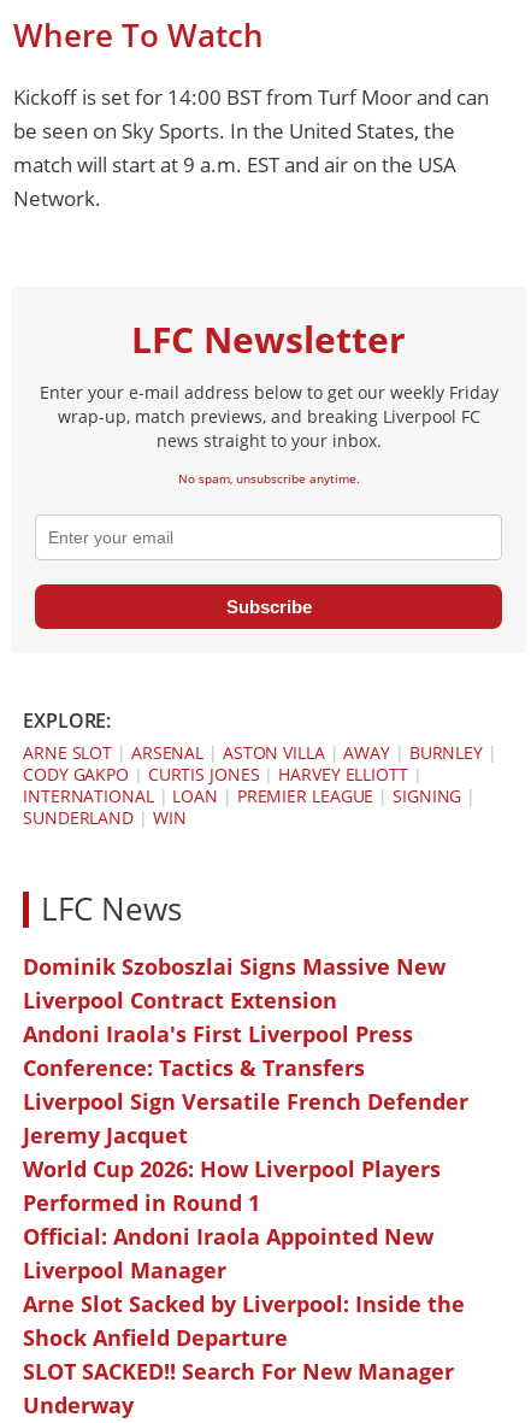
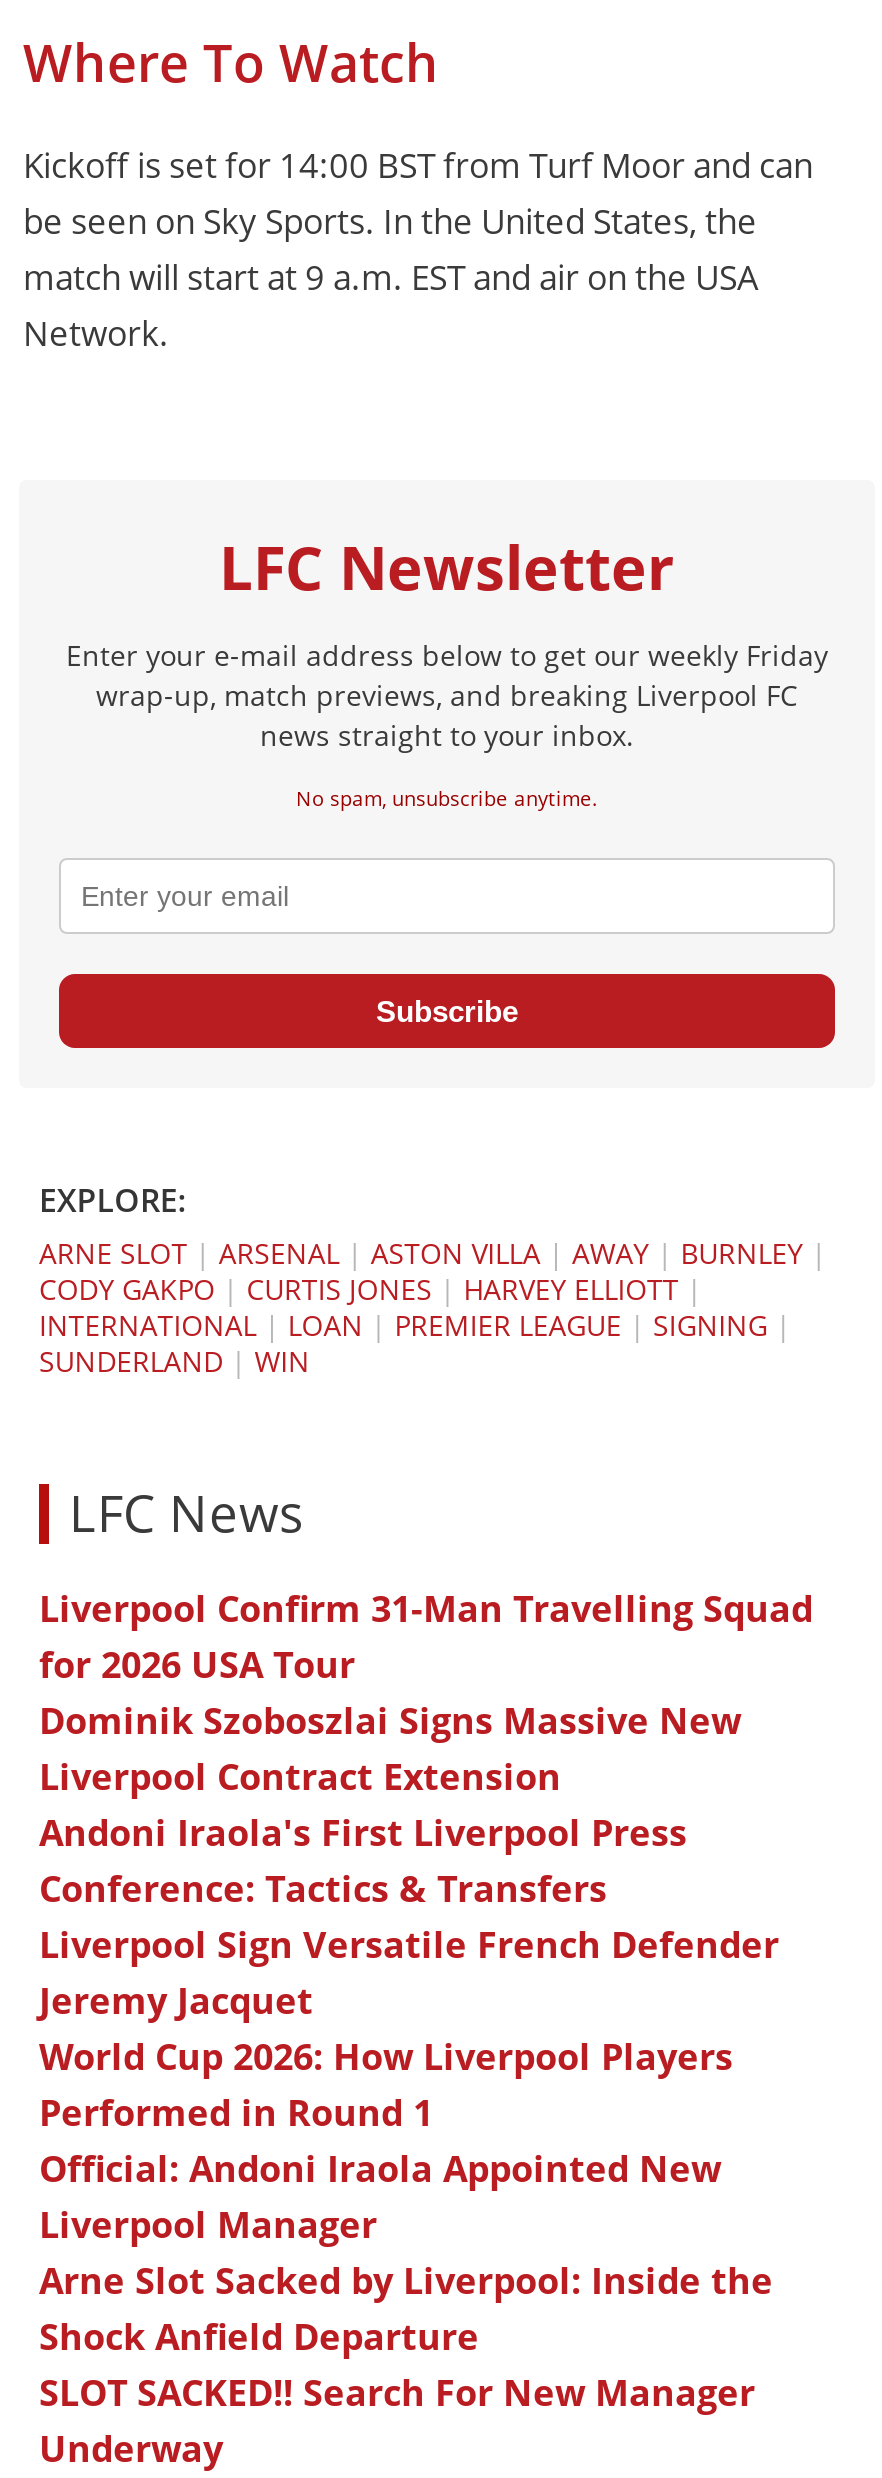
none -> [39,1584,813,1688] Liverpool Confirm 31-Man Travelling Squad | for 2026 USA Tour

